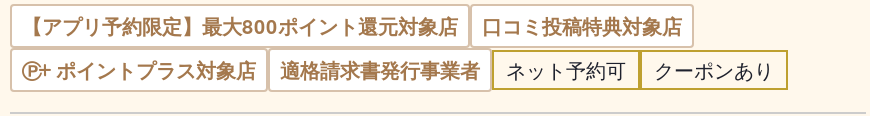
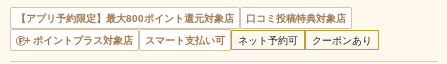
[280,56,480,84] 適格請求書発行事業者 -> [145,33,225,47] スマート支払い可

